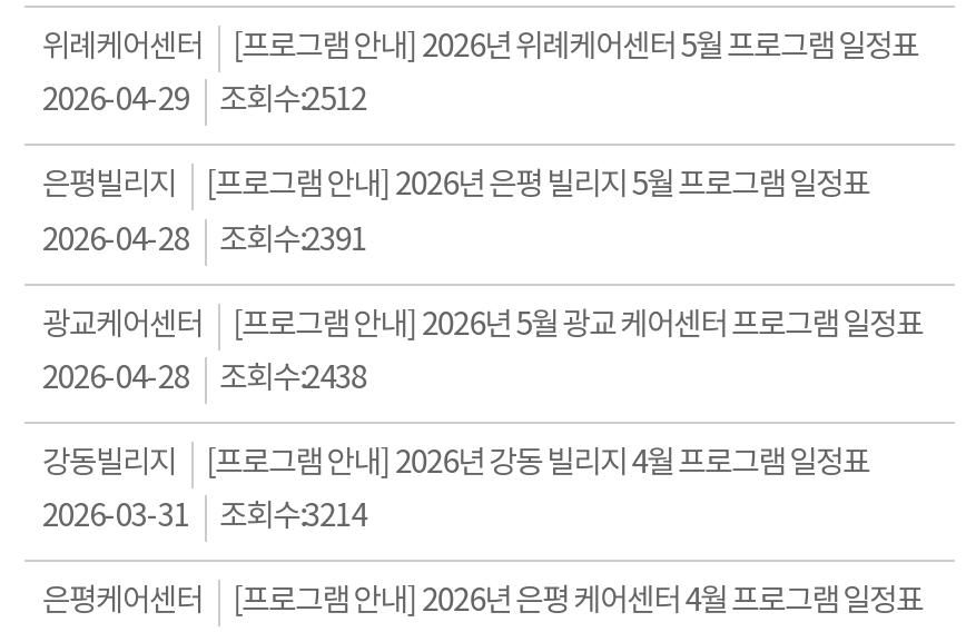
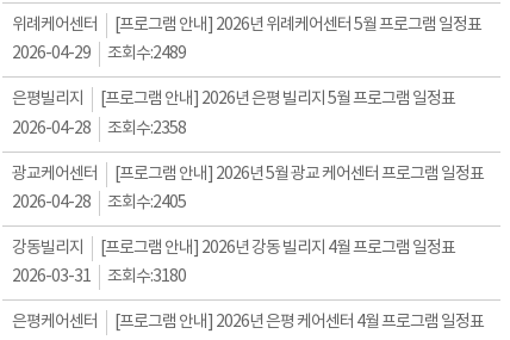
[42,84,366,120] 2026-04-29 조회수:2512 -> [12,44,185,64] 2026-04-29 조회수:2489
[42,223,366,258] 2026-04-28 조회수:2391 -> [12,119,185,138] 2026-04-28 조회수:2358
[42,361,366,397] 2026-04-28 조회수:2438 -> [12,193,185,212] 2026-04-28 조회수:2405
[42,500,366,536] 2026-03-31 조회수:3214 -> [12,267,185,287] 2026-03-31 조회수:3180

